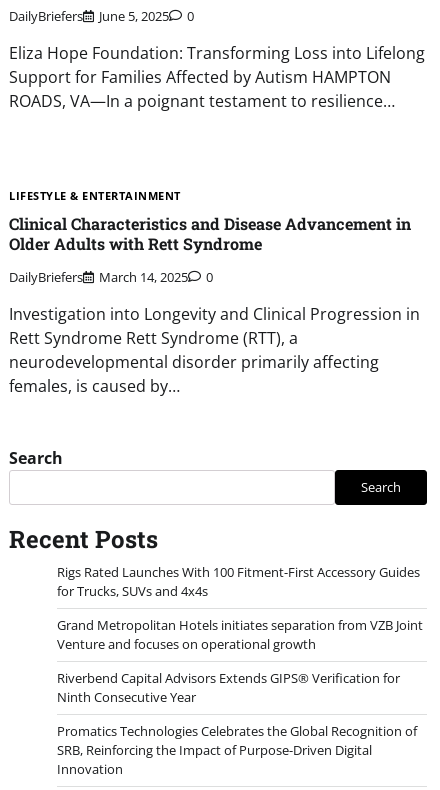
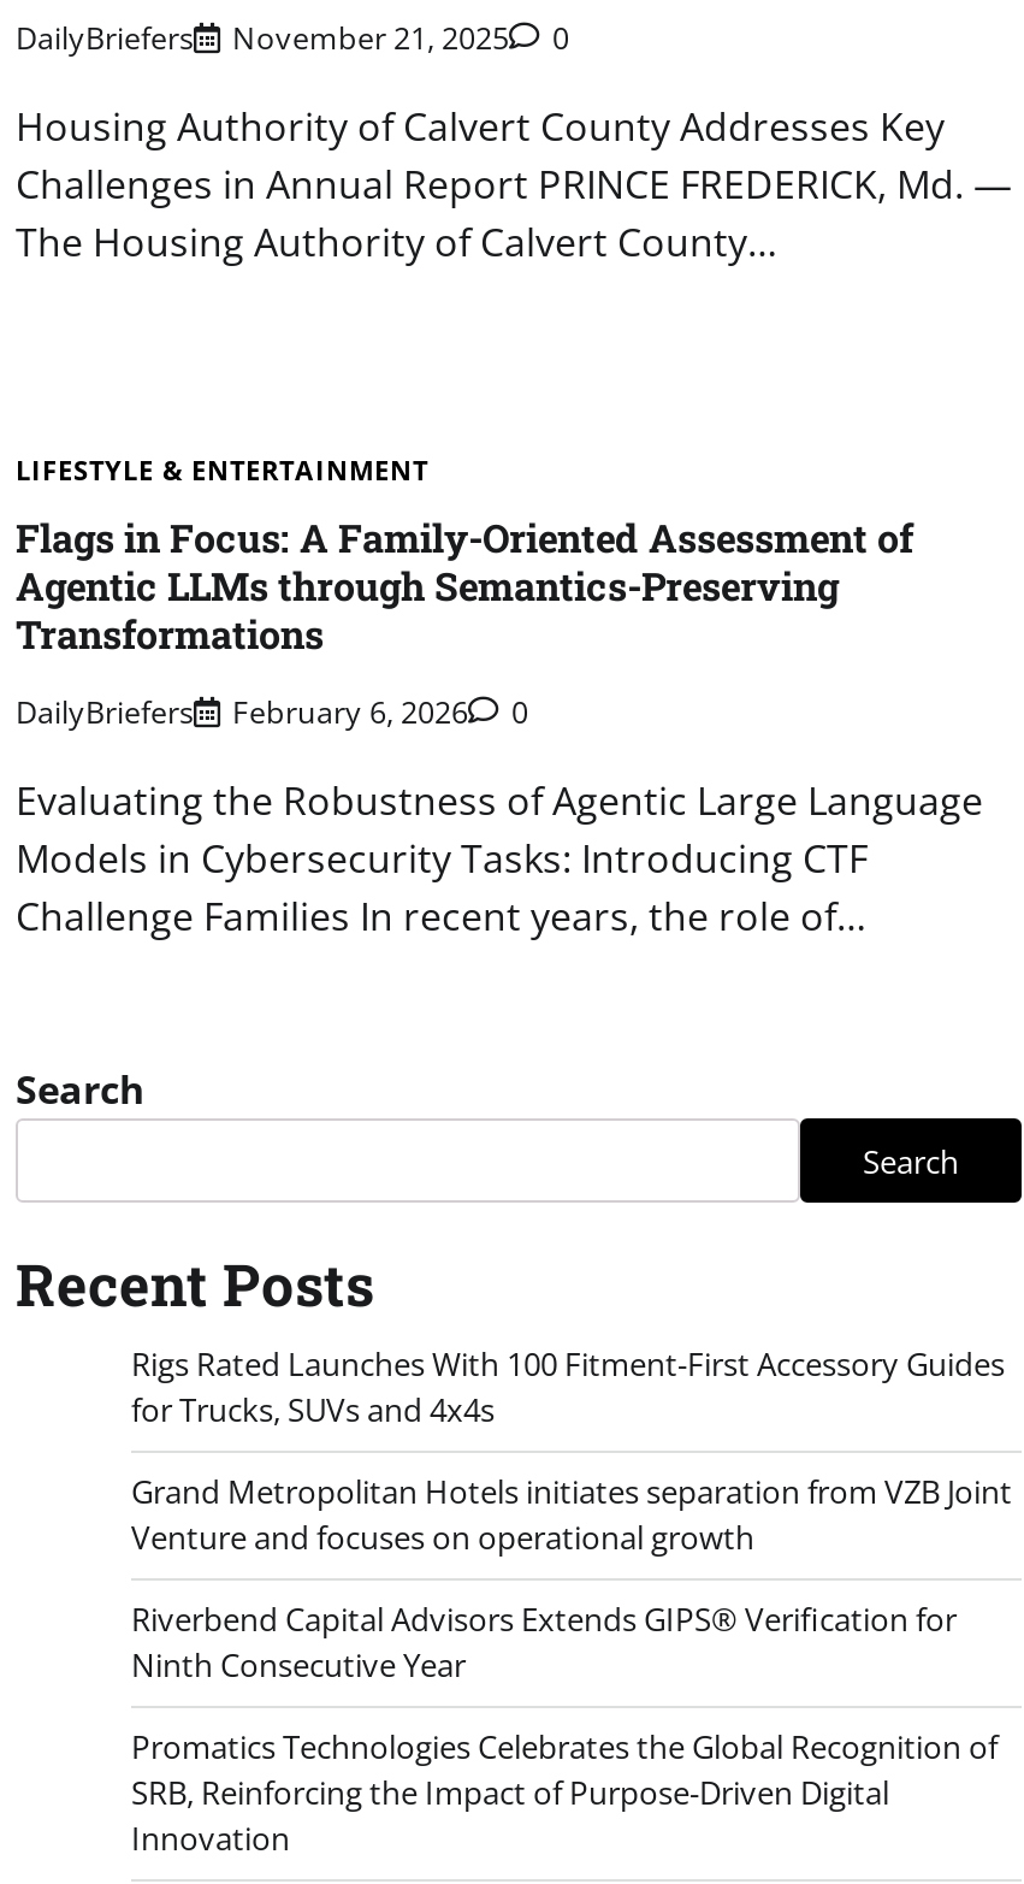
[9,7,194,25] DailyBriefers June 5, 2025 0 -> [16,15,569,58] DailyBriefers November 21, 2025 0
[9,42,425,112] Eliza Hope Foundation: Transforming Loss into Lifelong | Support for Families Affected by Autism HAMPTON | ROADS, VA—In a poignant testament to resilience… -> [16,99,1012,267] Housing Authority of Calvert County Addresses Key | Challenges in Annual Report PRINCE FREDERICK, Md. — | The Housing Authority of Calvert County…
[9,213,411,254] Clinical Characteristics and Disease Advancement in | Older Adults with Rett Syndrome -> [16,511,913,658] Flags in Focus: A Family-Oriented Assessment of | Agentic LLMs through Semantics-Preserving | Transformations
[9,268,213,286] DailyBriefers March 14, 2025 0 -> [16,691,528,734] DailyBriefers February 6, 2026 0
moved [9,268,213,286] -> [16,691,528,734]: DailyBriefers | 0
[9,303,420,397] Investigation into Longevity and Clinical Progression in | Rett Syndrome Rett Syndrome (RTT), a | neurodevelopmental disorder primarily affecting | females, is caused by… -> [16,775,983,943] Evaluating the Robustness of Agentic Large Language | Models in Cybersecurity Tasks: Introducing CTF | Challenge Families In recent years, the role of…

